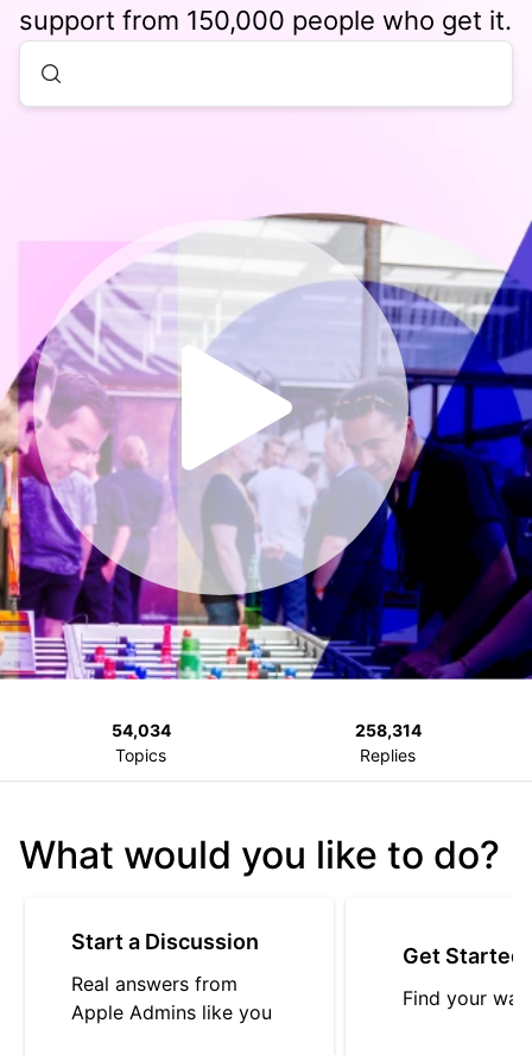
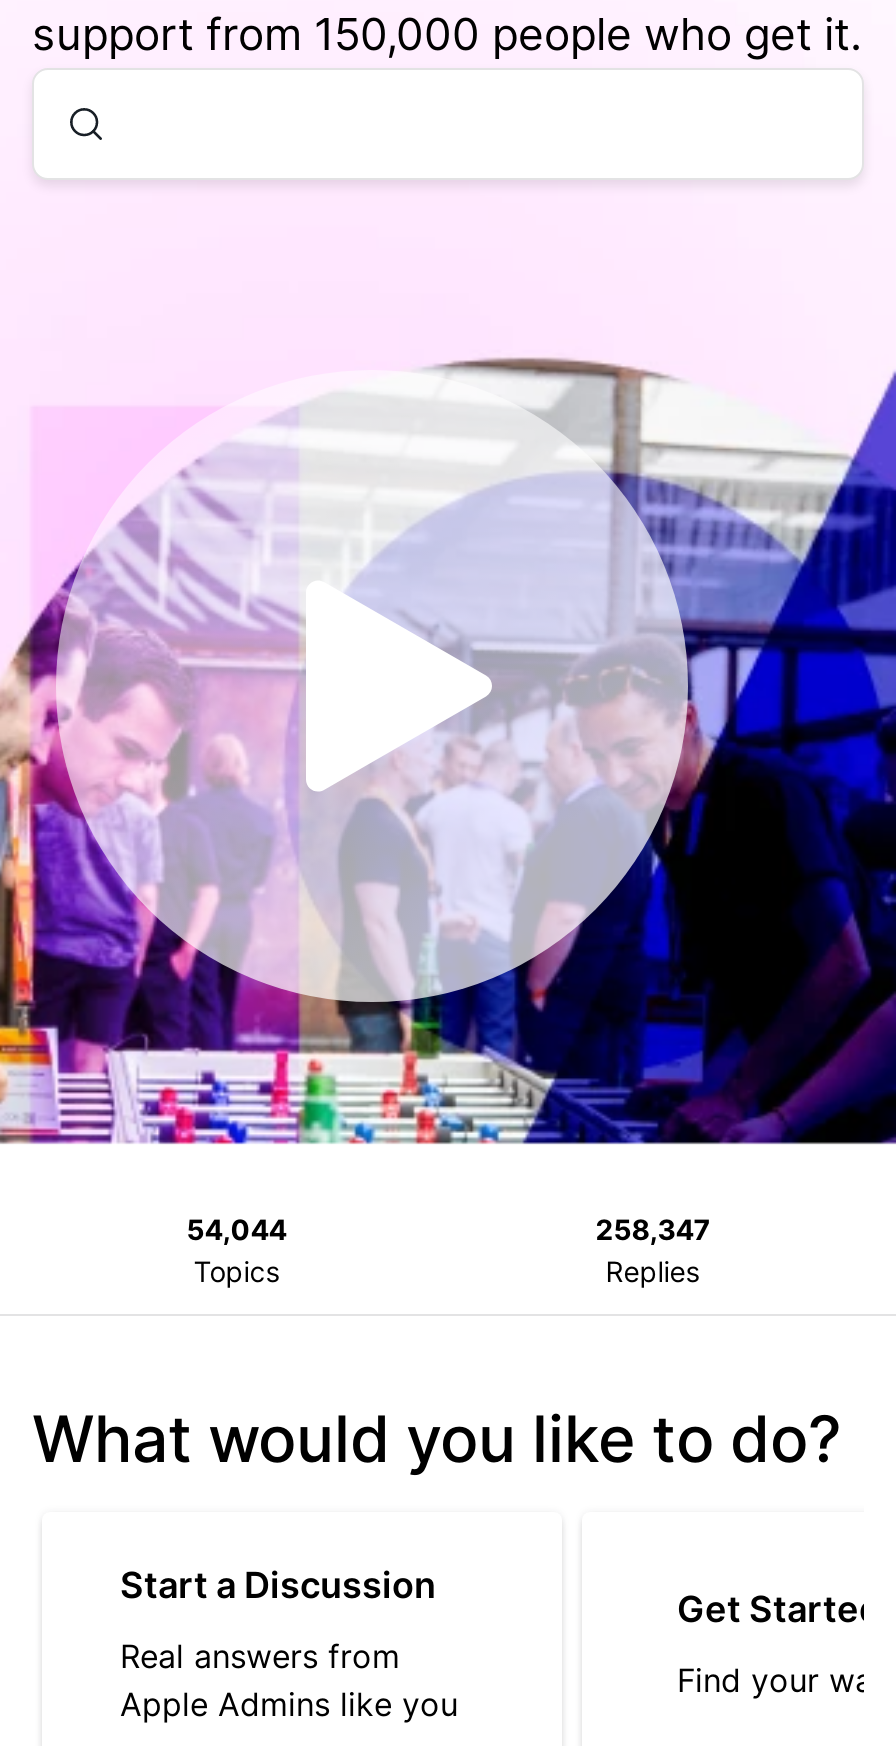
[111,720,170,740] 54,034 -> [186,1212,286,1246] 54,044
[354,720,421,740] 258,314 -> [596,1212,710,1246] 258,347

